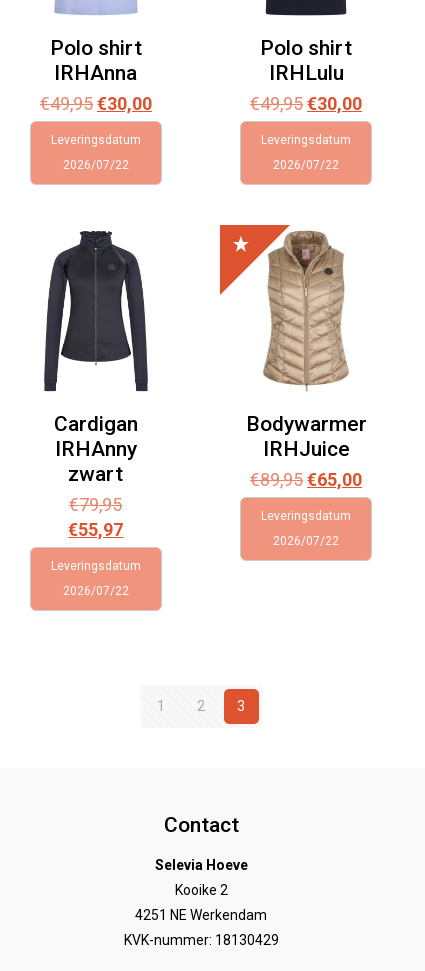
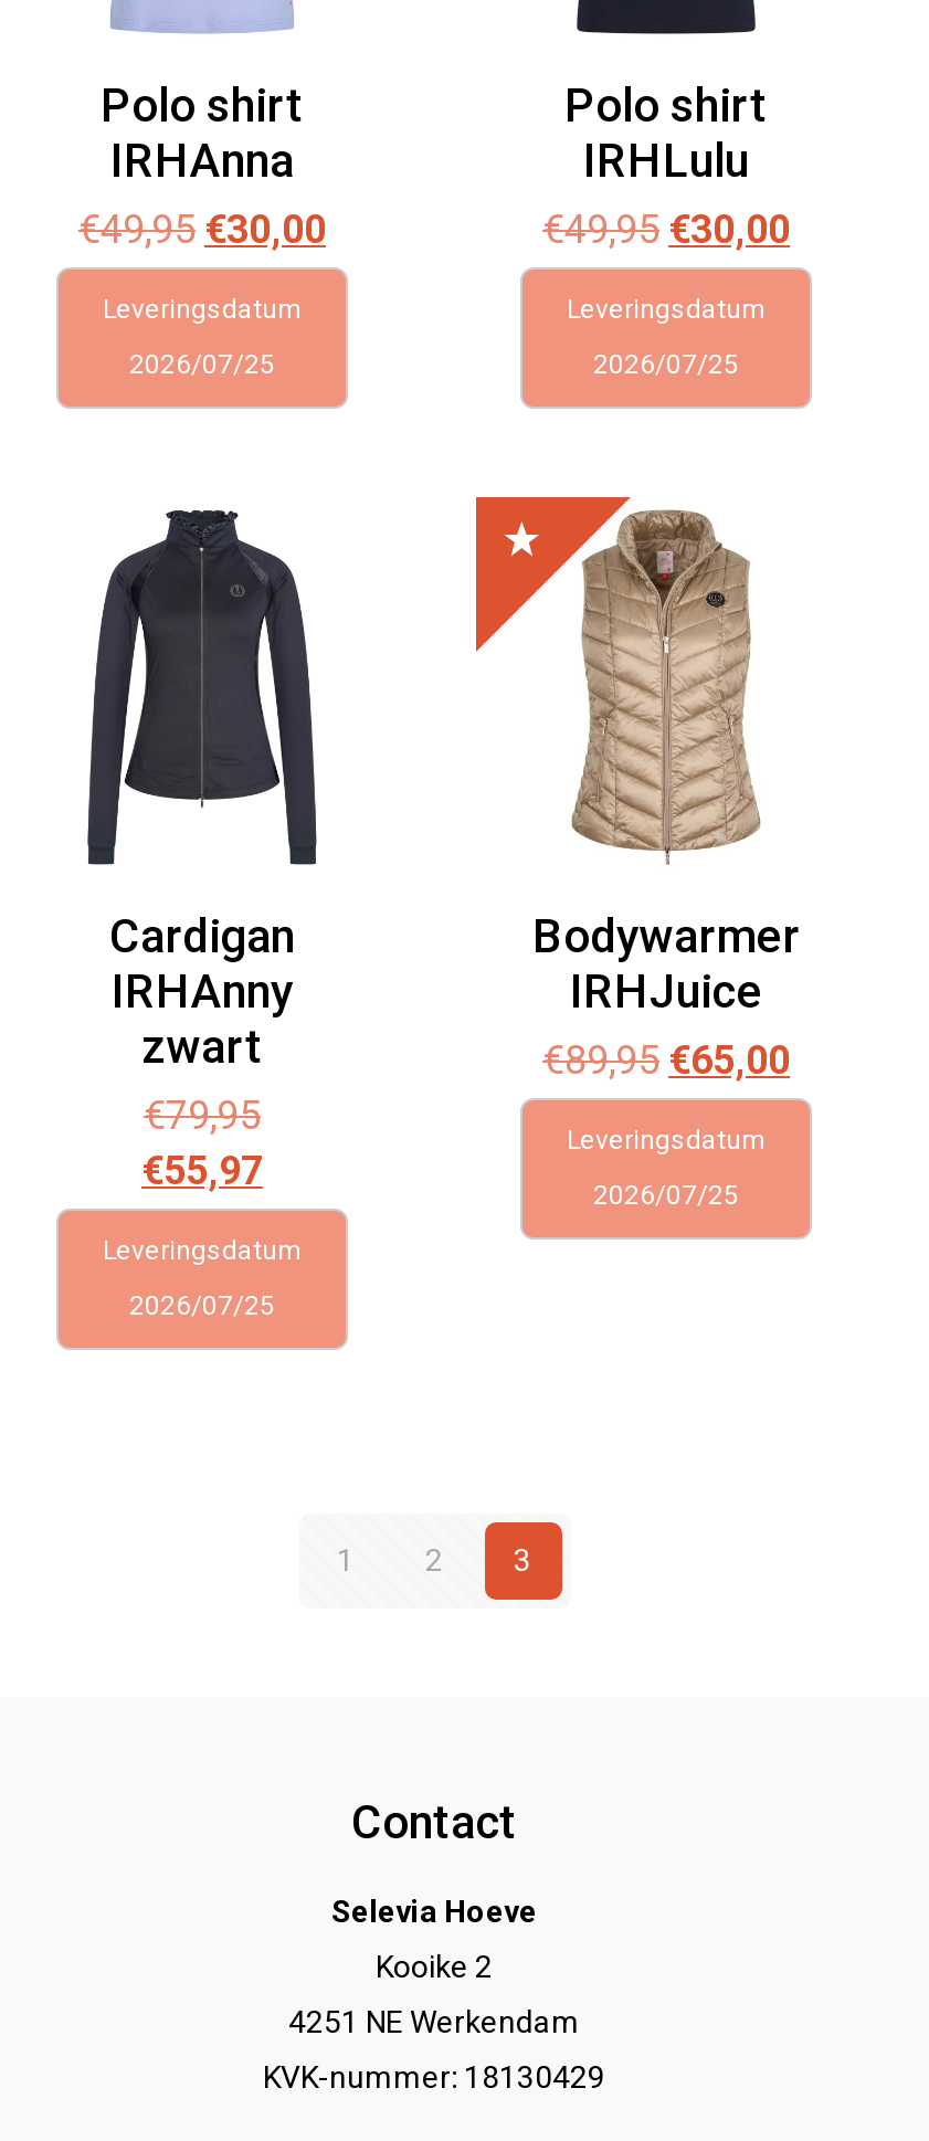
[63,158,129,172] 2026/07/22 -> [129,349,275,380] 2026/07/25
[273,158,339,172] 2026/07/22 -> [593,349,739,380] 2026/07/25
[273,534,339,548] 2026/07/22 -> [593,1179,739,1210] 2026/07/25
[63,584,129,598] 2026/07/22 -> [129,1290,275,1321] 2026/07/25

